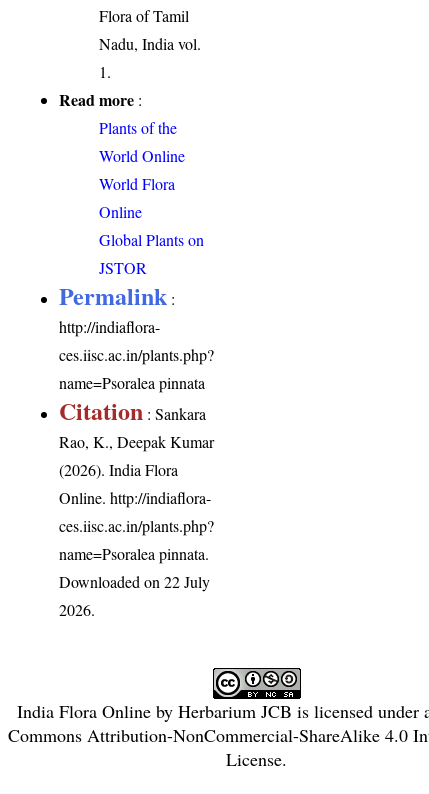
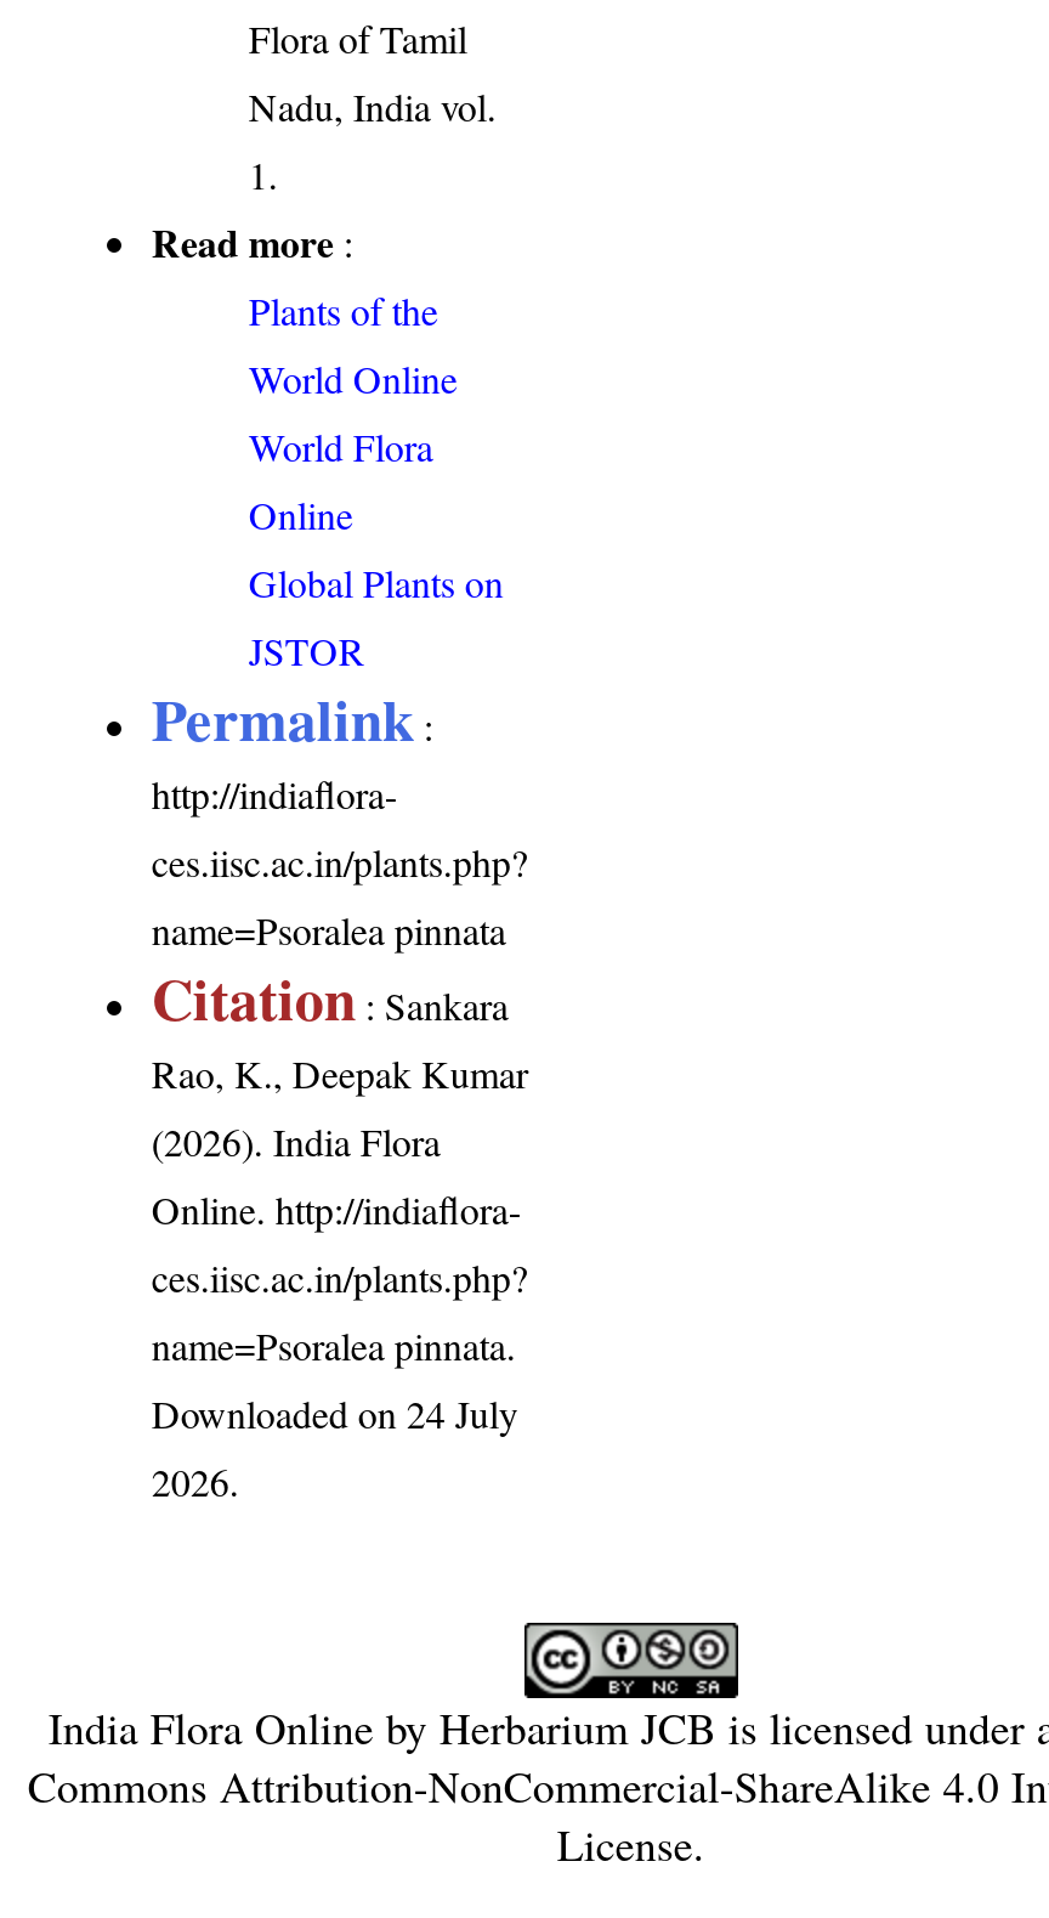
[59,571,210,592] Downloaded on 22 July -> [152,1387,518,1438] Downloaded on 24 July

